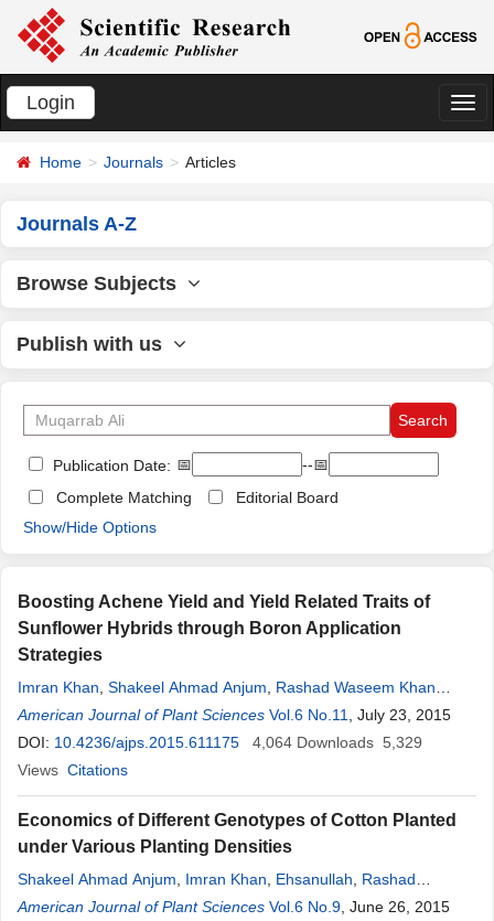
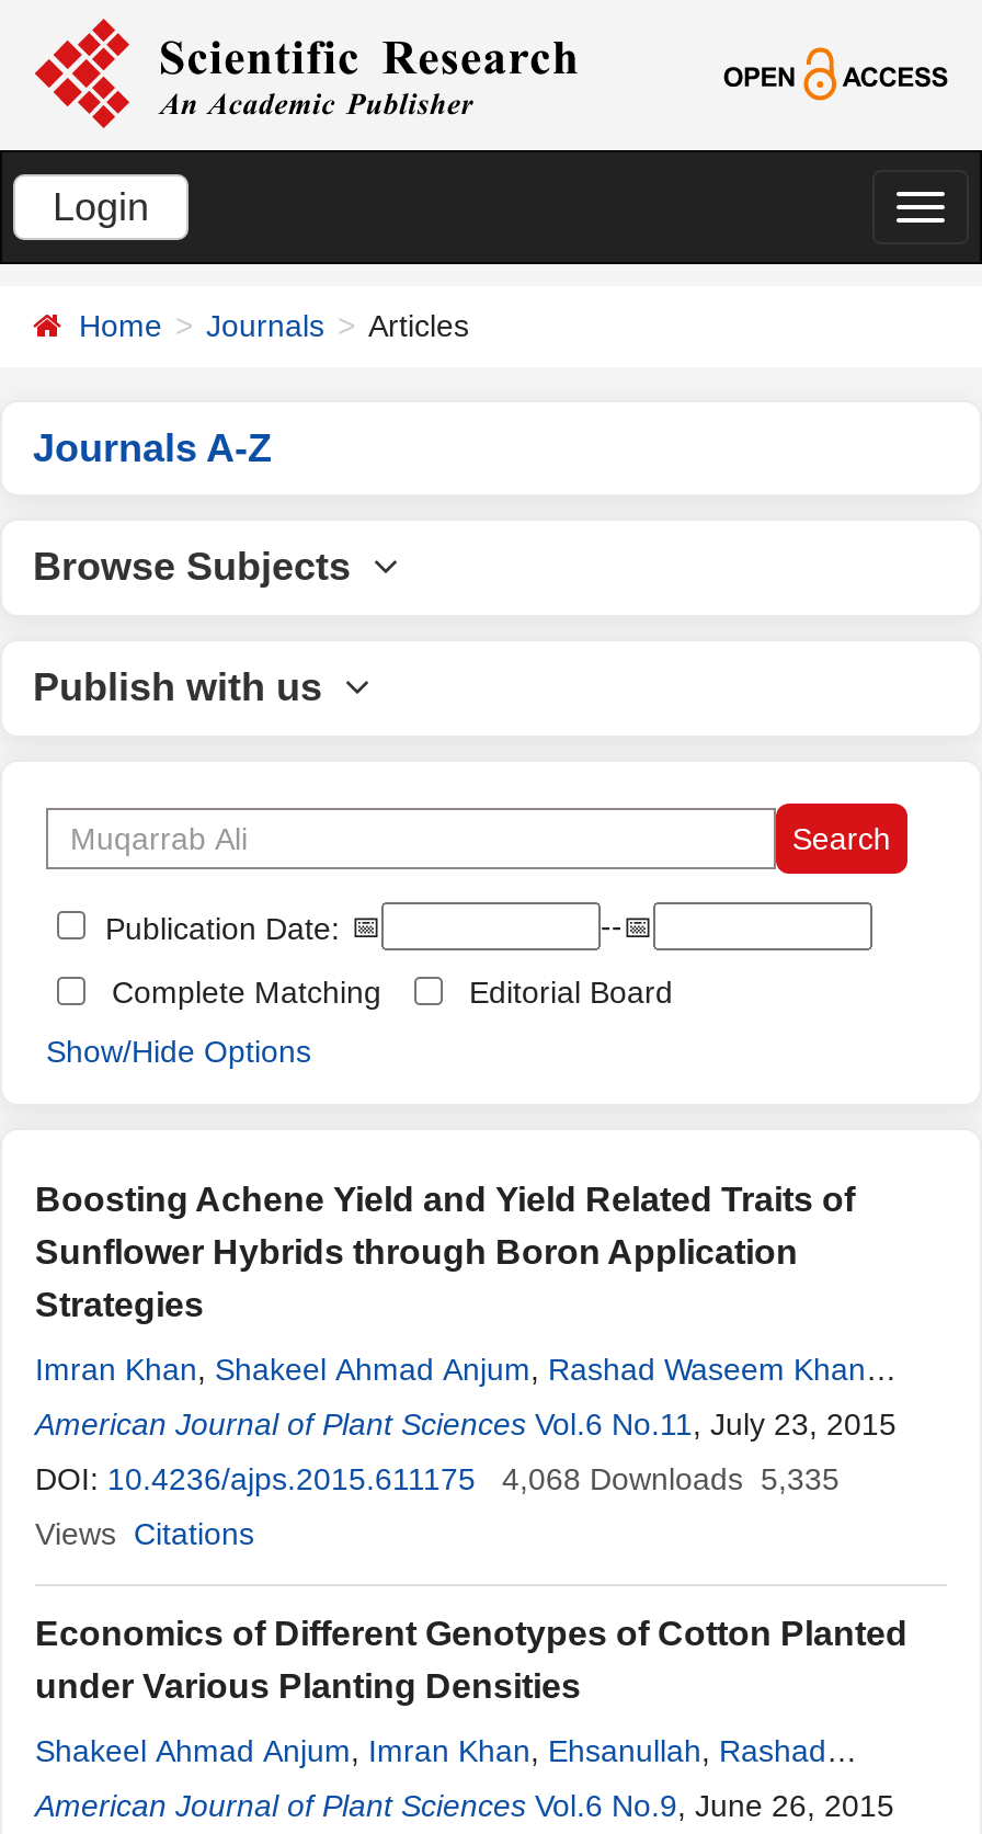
[253,733,422,751] 4,064 Downloads 5,329 -> [502,1461,840,1496] 4,068 Downloads 5,335

